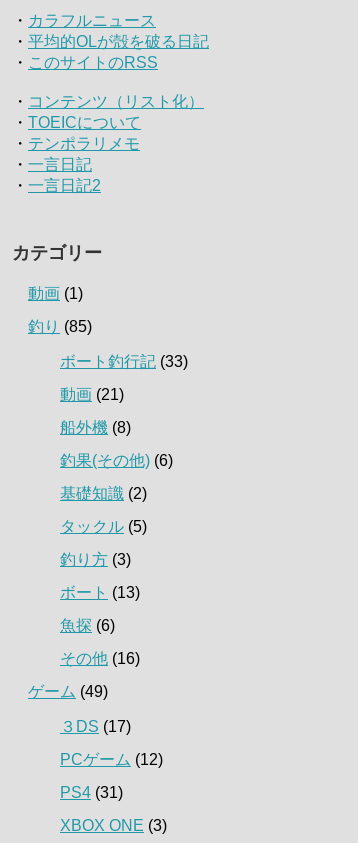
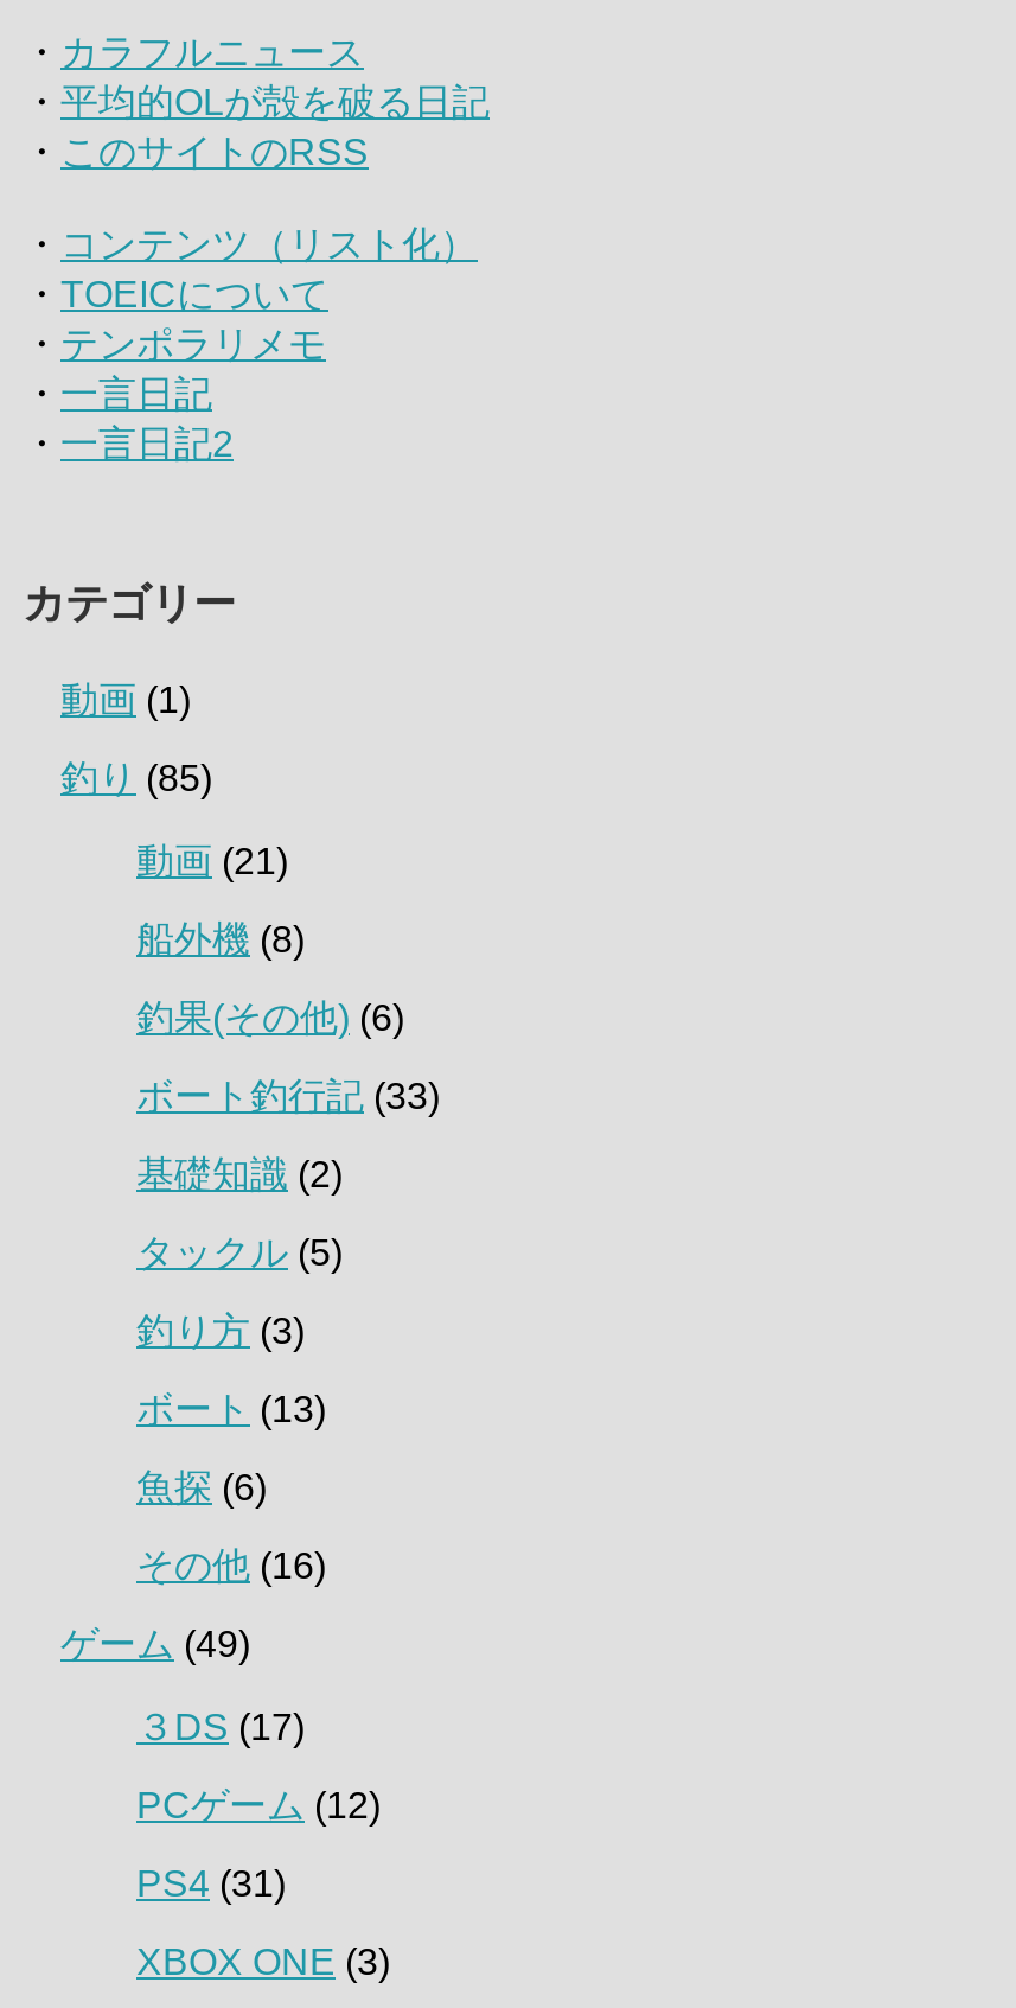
moved [60,353,188,370] -> [136,1075,440,1115]: ボート釣行記(33)
moved [60,386,173,469] -> [136,840,404,1037]: 動画(21) | 船外機(8) | 釣果(その他) (6)

